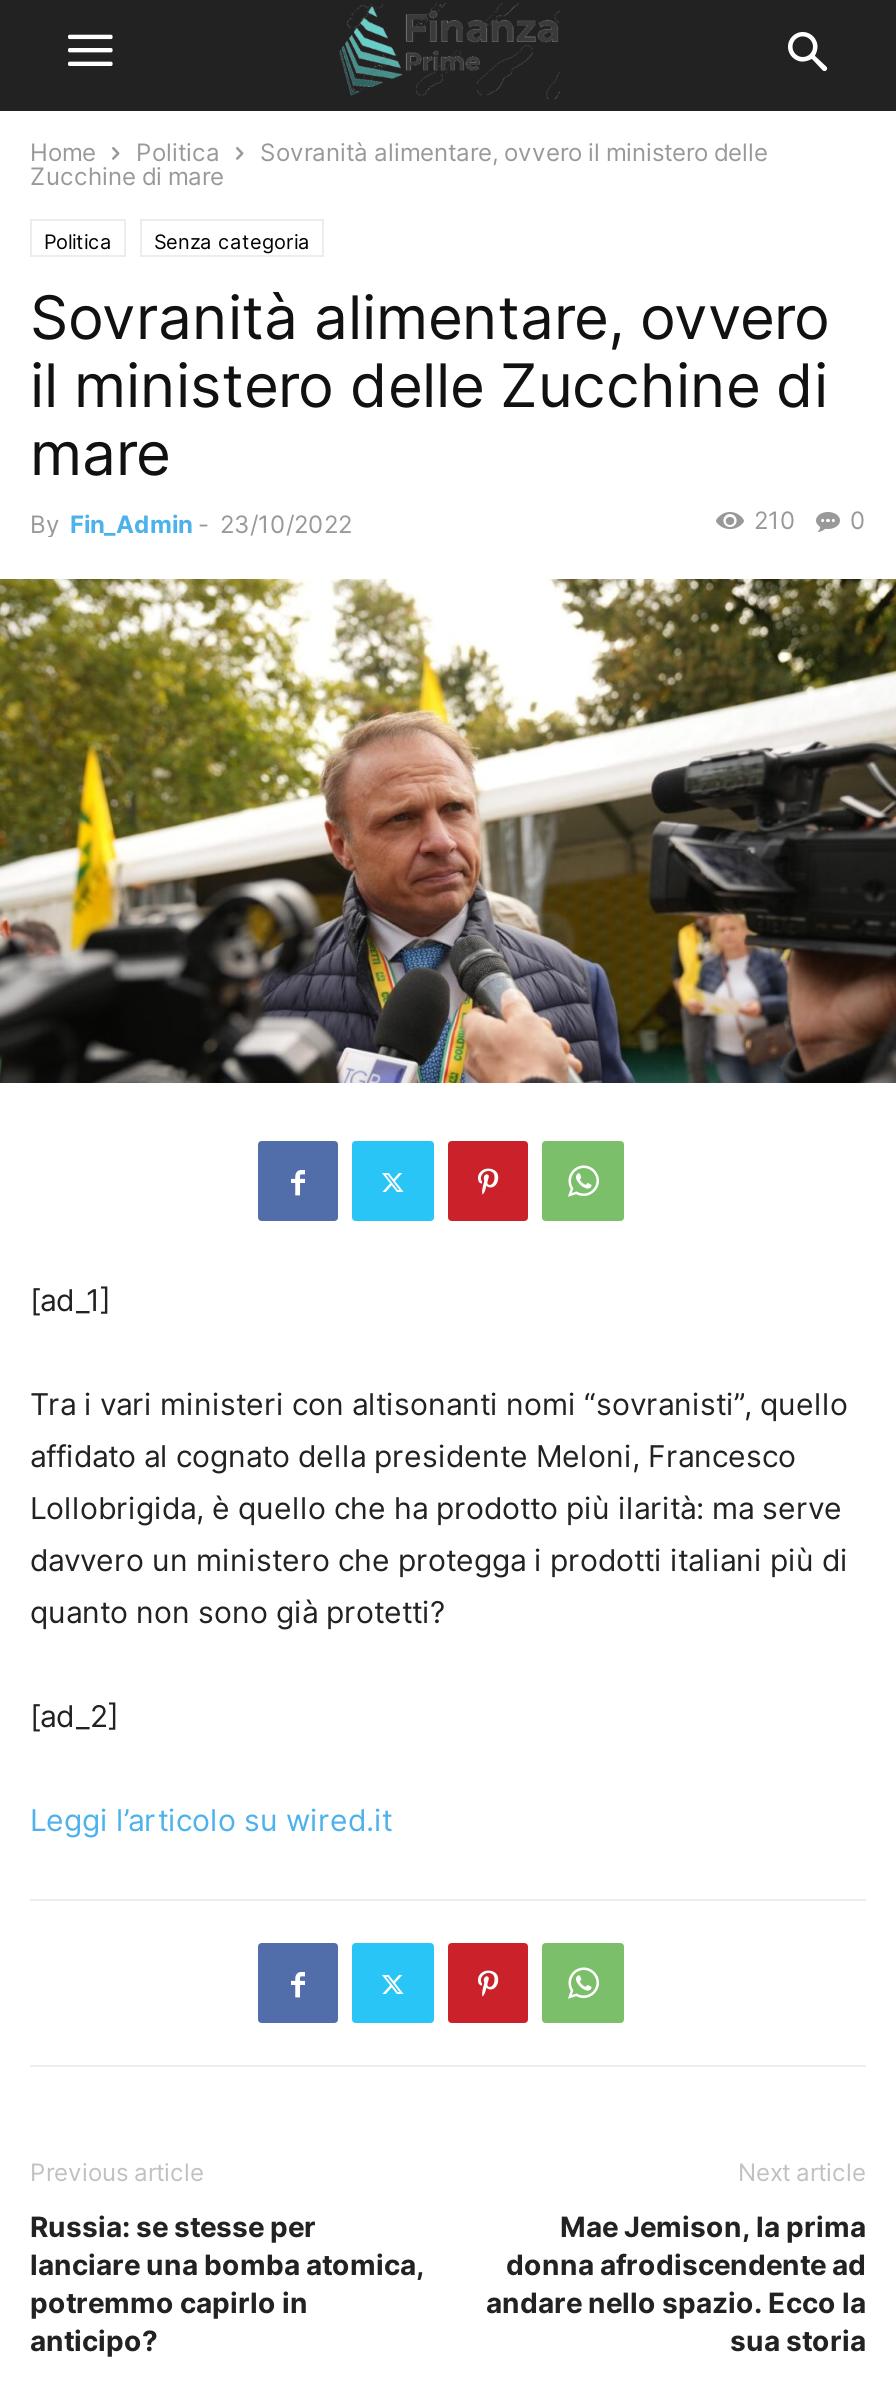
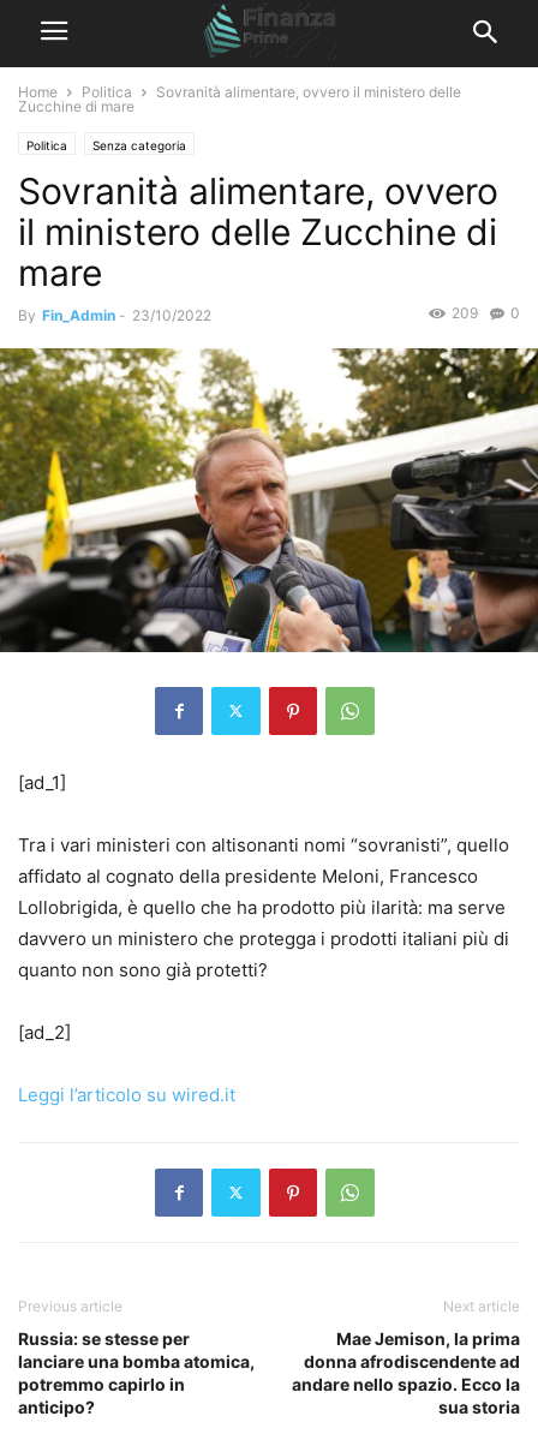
[754,505,866,535] 210 0 -> [452,304,520,322] 209 0

